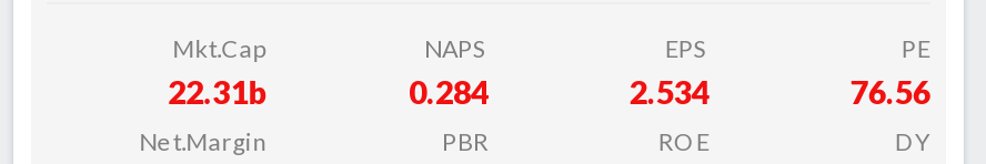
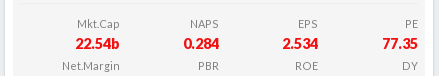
[168,72,268,110] 22.31b -> [75,35,120,52] 22.54b
[850,72,930,110] 76.56 -> [382,35,418,52] 77.35

